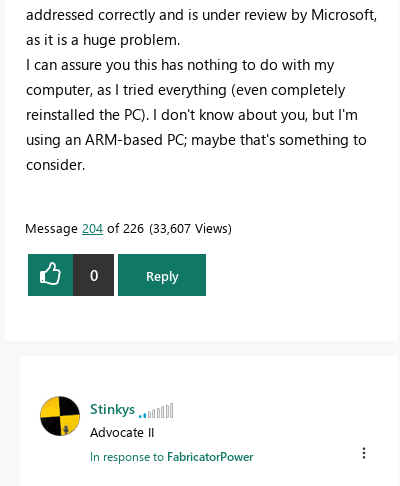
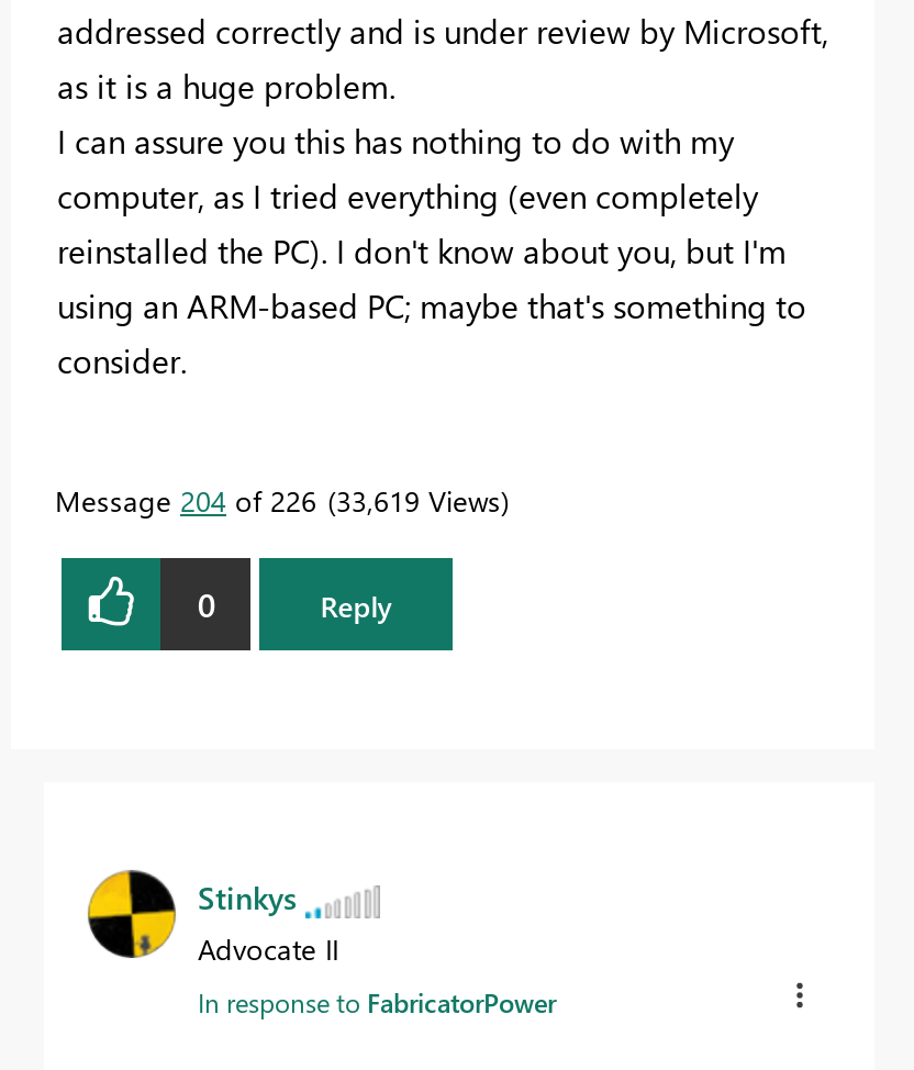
[25,219,228,236] Message 204 of 226 33,607 Views -> [55,482,501,519] Message 204 of 226 33,619 Views

